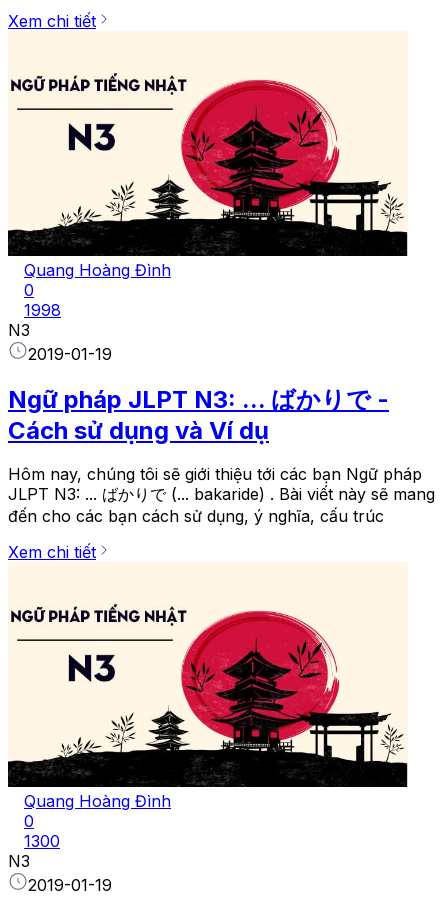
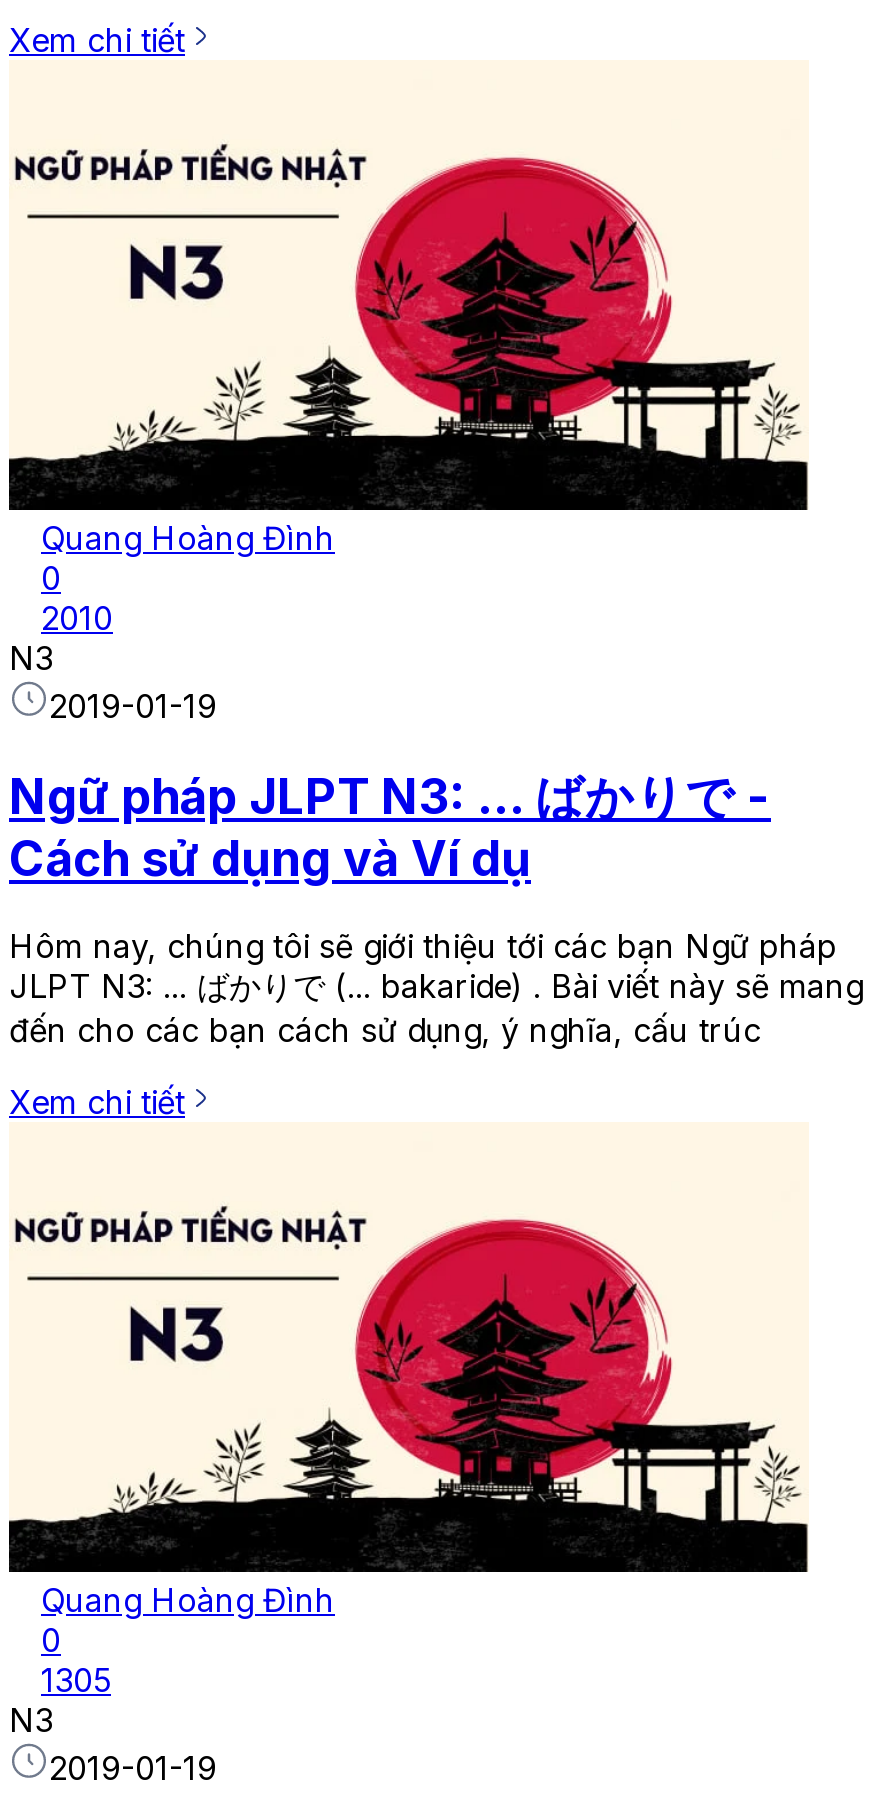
[24,300,61,320] 1998 -> [41,597,113,637] 2010
[24,831,60,851] 1300 -> [41,1661,111,1701] 1305

